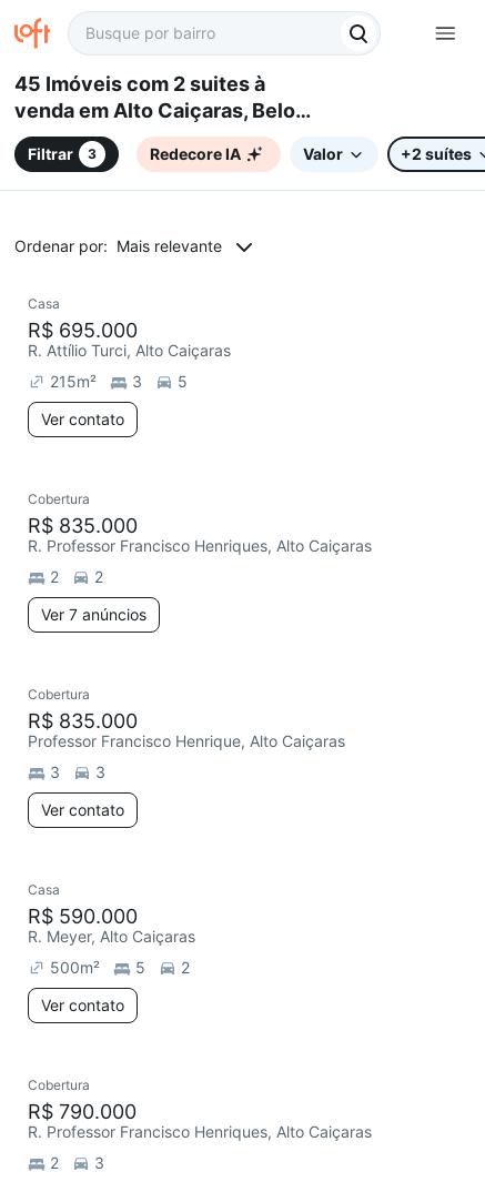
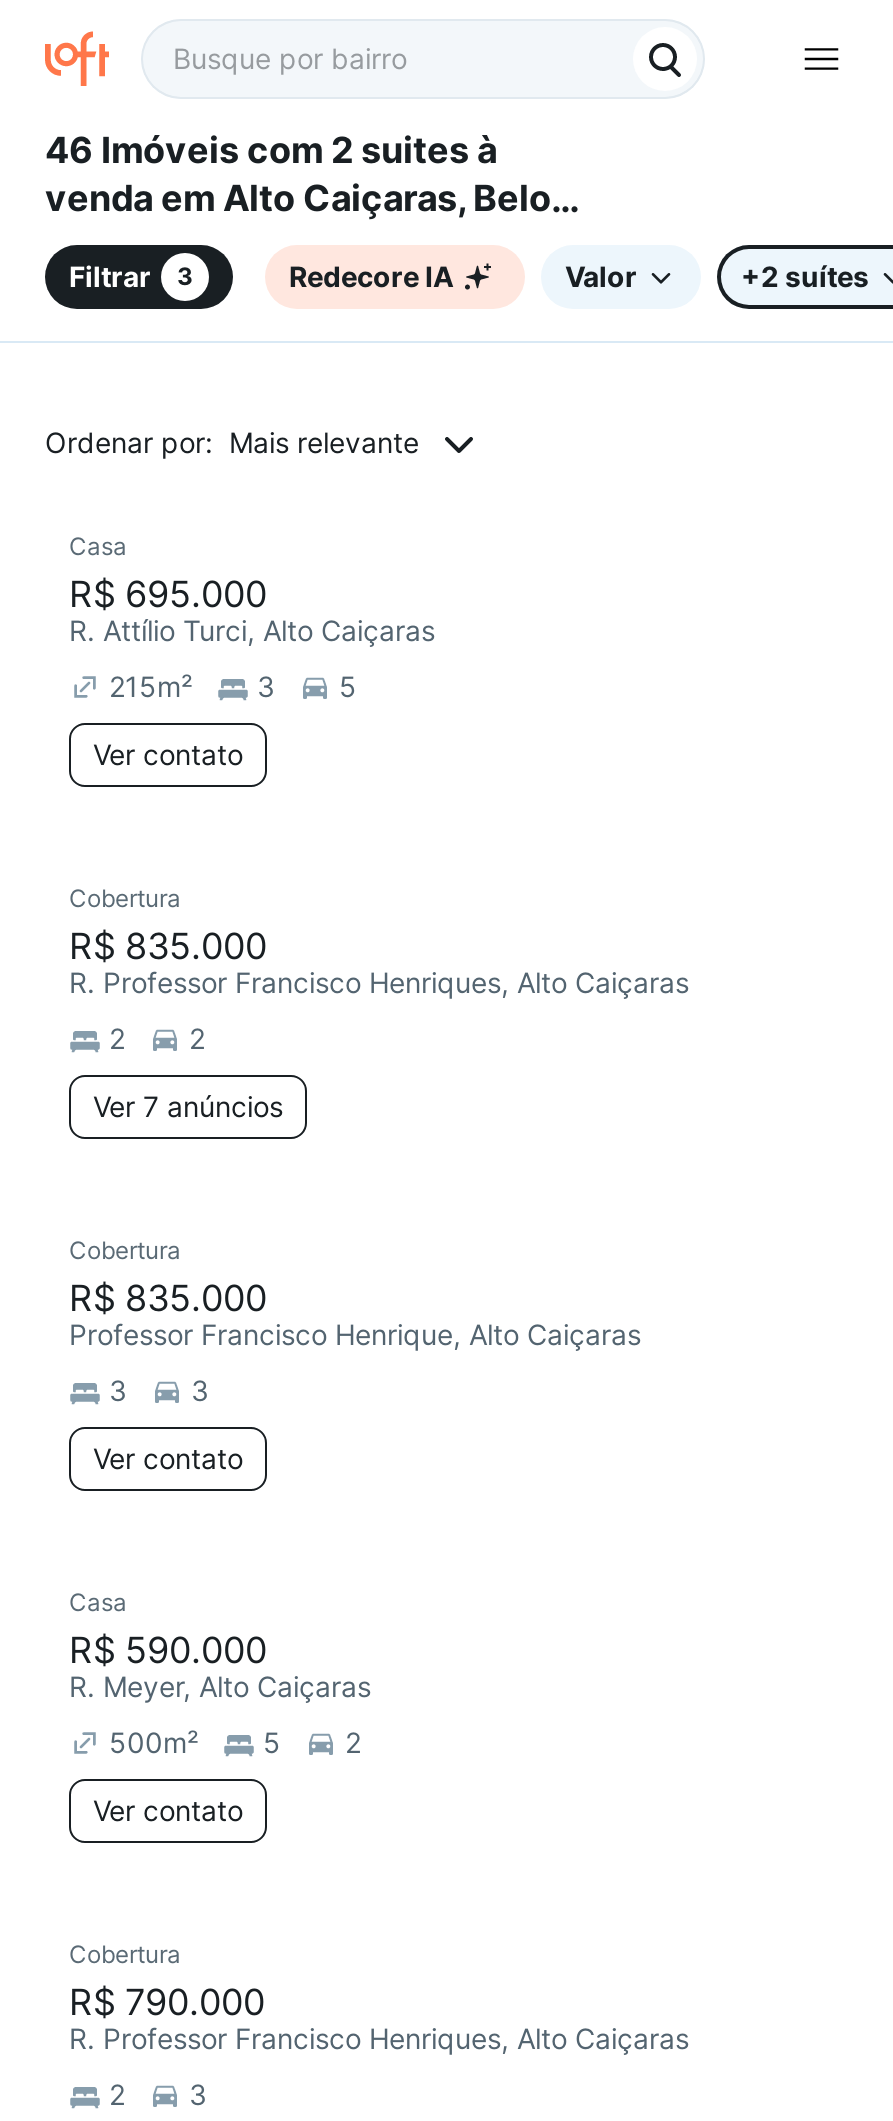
[14,73,254,96] 45 Imóveis com 2 suites à -> [45,130,477,172] 46 Imóveis com 2 suites à

